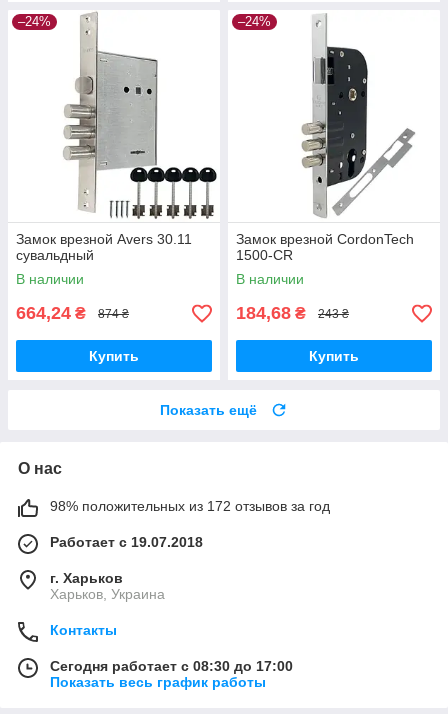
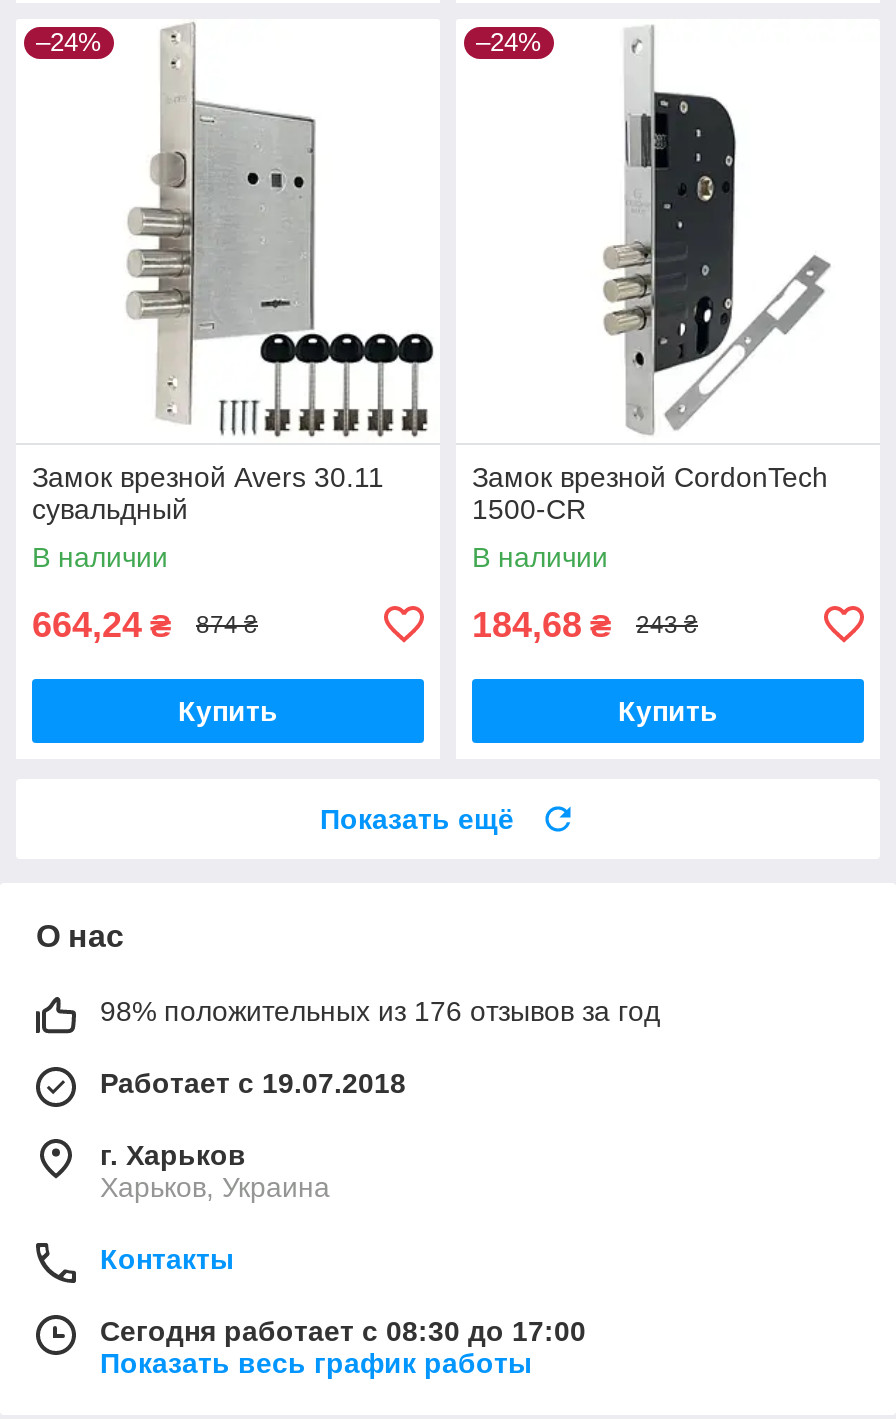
[50,498,330,514] 98% положительных из 172 отзывов за год -> [100,995,660,1027] 98% положительных из 176 отзывов за год

